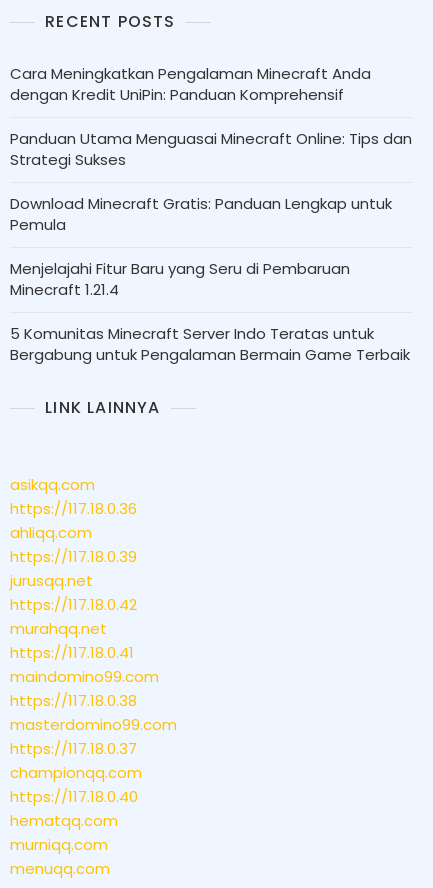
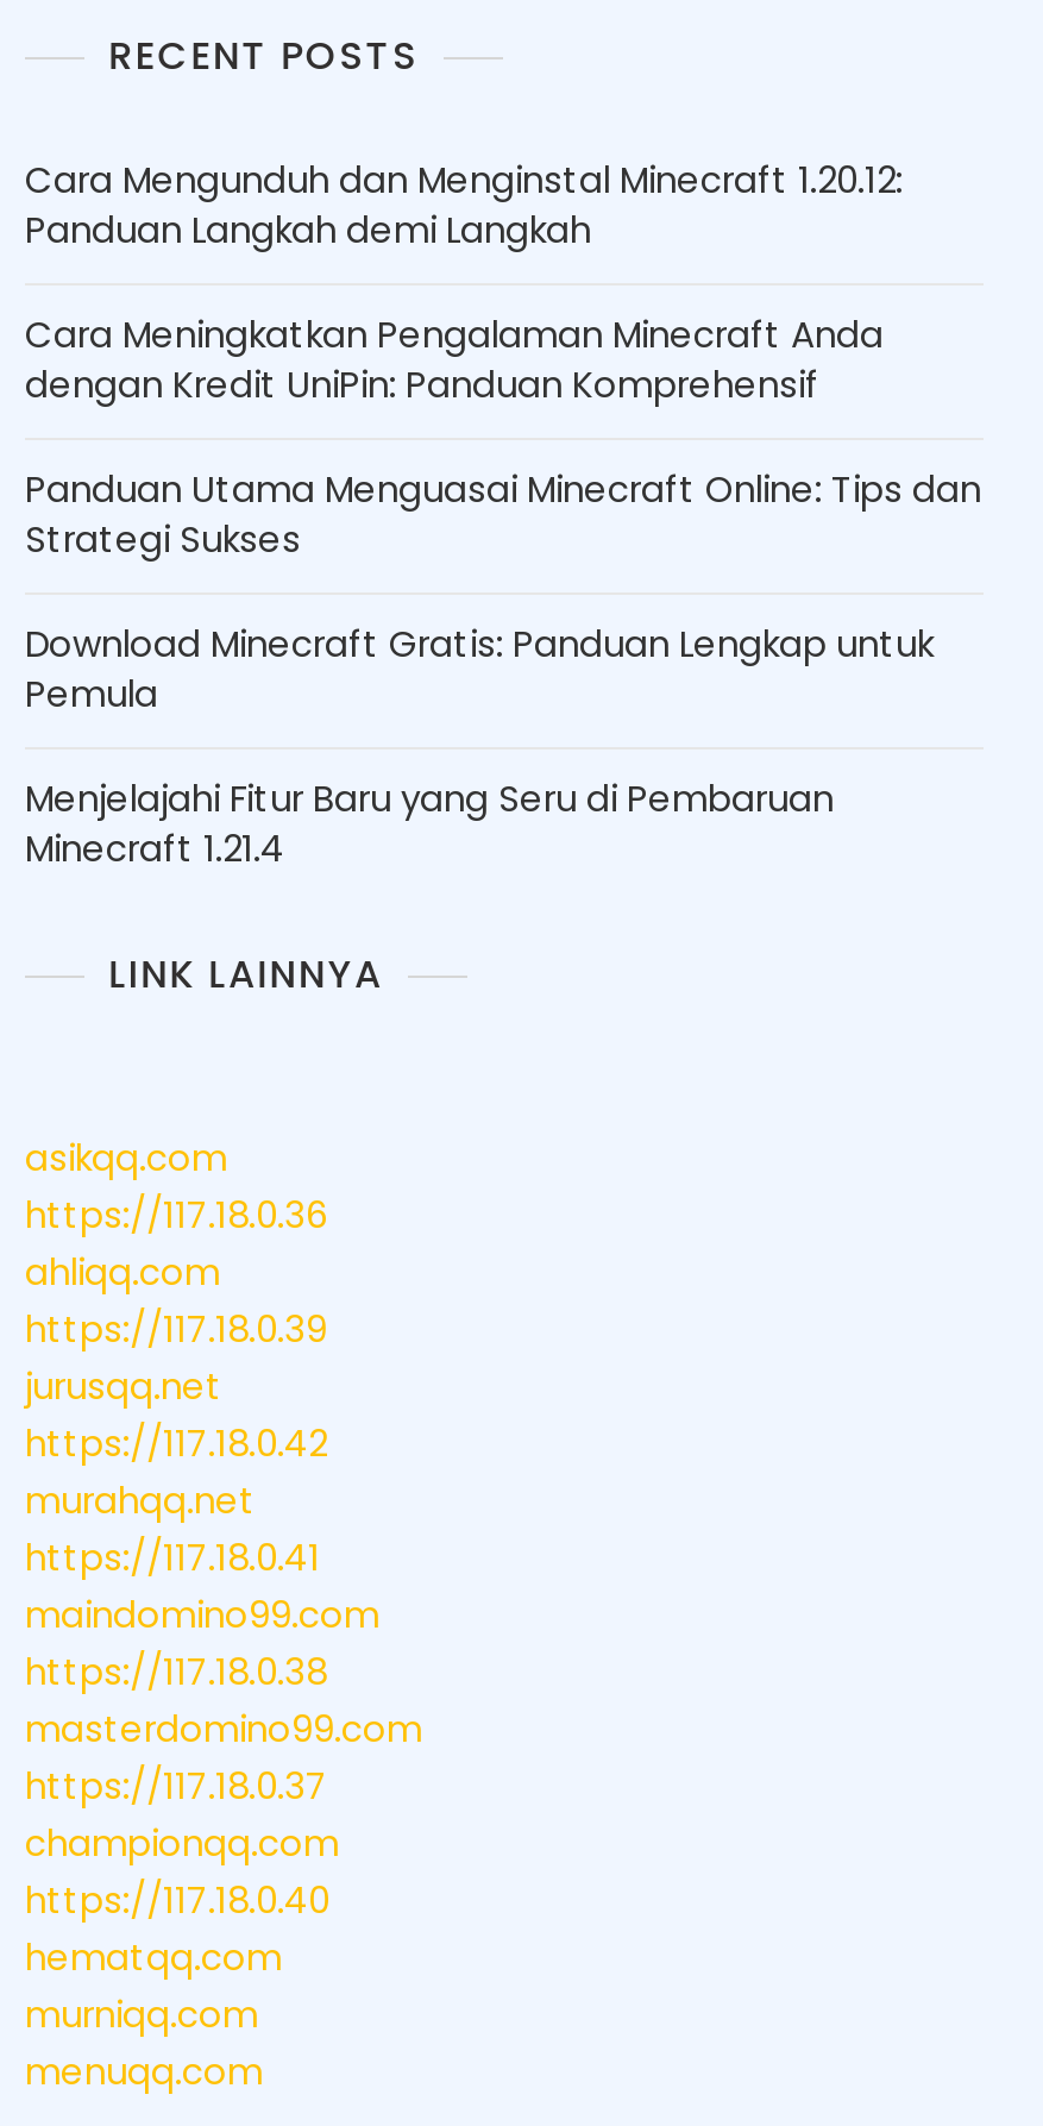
none -> [25,155,903,255] Cara Mengunduh dan Menginstal Minecraft 1.20.12: | Panduan Langkah demi Langkah
moved [10,63,412,300] -> [25,309,981,873]: Cara Meningkatkan Pengalaman Minecraft Anda | dengan Kredit UniPin: Panduan Komprehensif | Panduan Utama Menguasai Minecraft Online: Tips dan | Strategi Sukses | Download Minecraft Gratis: Panduan Lengkap untuk | Pemula | Menjelajahi Fitur Baru yang Seru di Pembaruan | Minecraft 1.21.4
[10,323,410,365] 5 Komunitas Minecraft Server Indo Teratas untuk | Bergabung untuk Pengalaman Bermain Game Terbaik -> none

